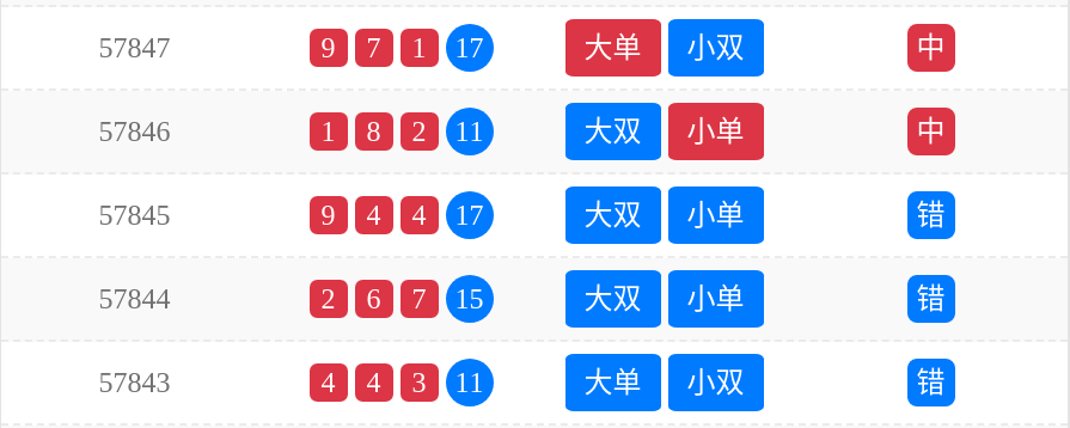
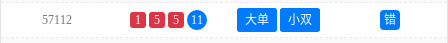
[99,31,381,65] 57847 | 9 | 7 -> [42,13,72,27] 57112
[99,31,945,399] 17 | 大单 | 小双 | 中 | 57846 | 1 | 8 | 2 | 11 | 大双 | 小单 | 中 | 57845 | 9 | 4 | 4 | 17 | 大双 | 小单 | 错 | 57844 | 2 | 6 | 7 | 15 | 大双 | 小单 | 错 | 57843 | 4 | 4 | 3 -> [154,13,179,27] 5 | 5

